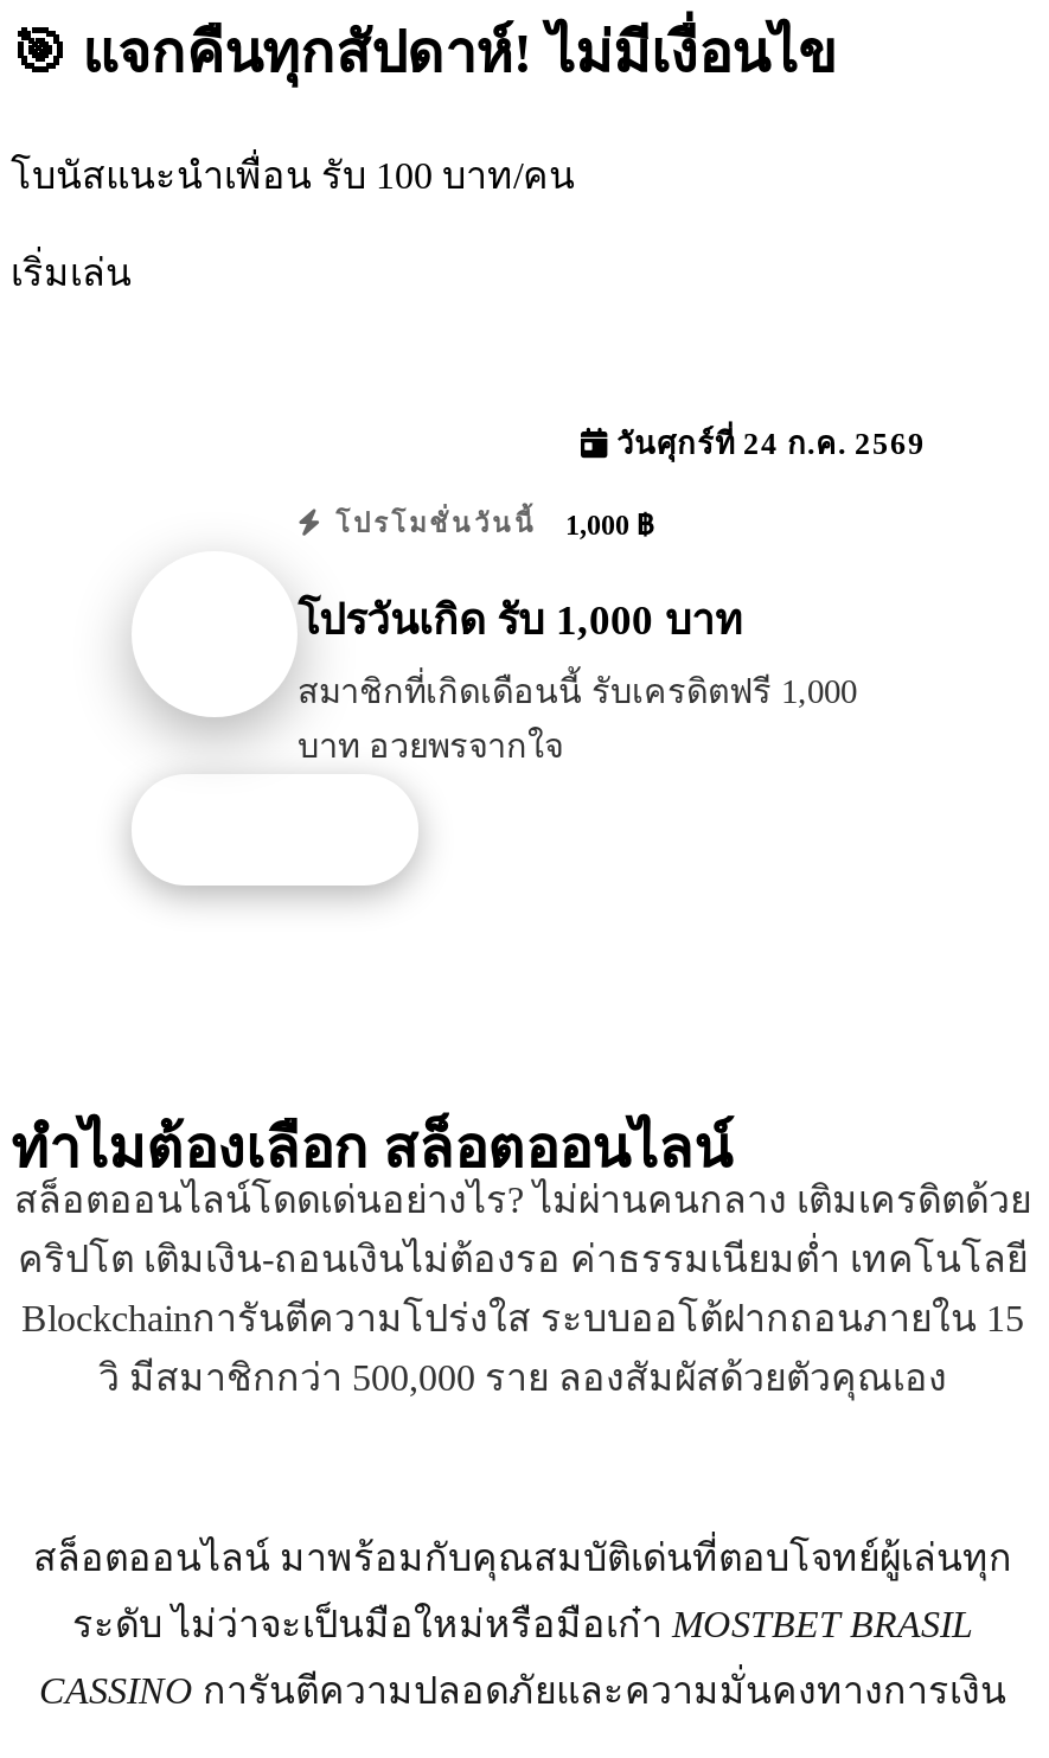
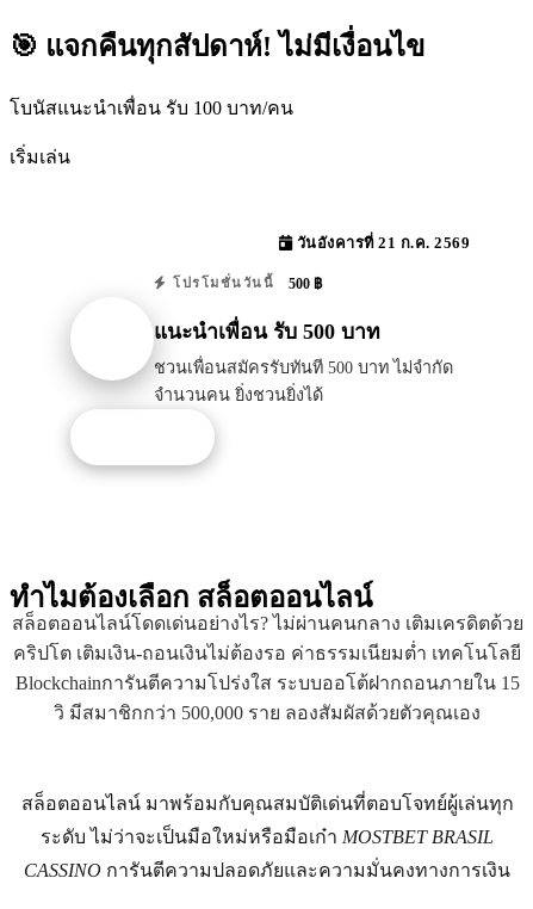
[608,427,926,460] วันศุกร์ที่ 24 ก.ค. 2569 -> [292,235,470,251] วันอังคารที่ 21 ก.ค. 2569
[325,508,653,541] โปรโมชั่นวันนี้ 1,000 ฿ -> [168,275,322,292] โปรโมชั่นวันนี้ 500 ฿
[298,597,743,644] โปรวันเกิด รับ 1,000 บาท -> [154,320,380,344] แนะนำเพื่อน รับ 500 บาท
[298,673,857,765] สมาชิกที่เกิดเดือนนี้ รับเครดิตฟรี 1,000 | บาท อวยพรจากใจ -> [154,358,453,405] ชวนเพื่อนสมัครรับทันที 500 บาท ไม่จำกัด | จำนวนคน ยิ่งชวนยิ่งได้

